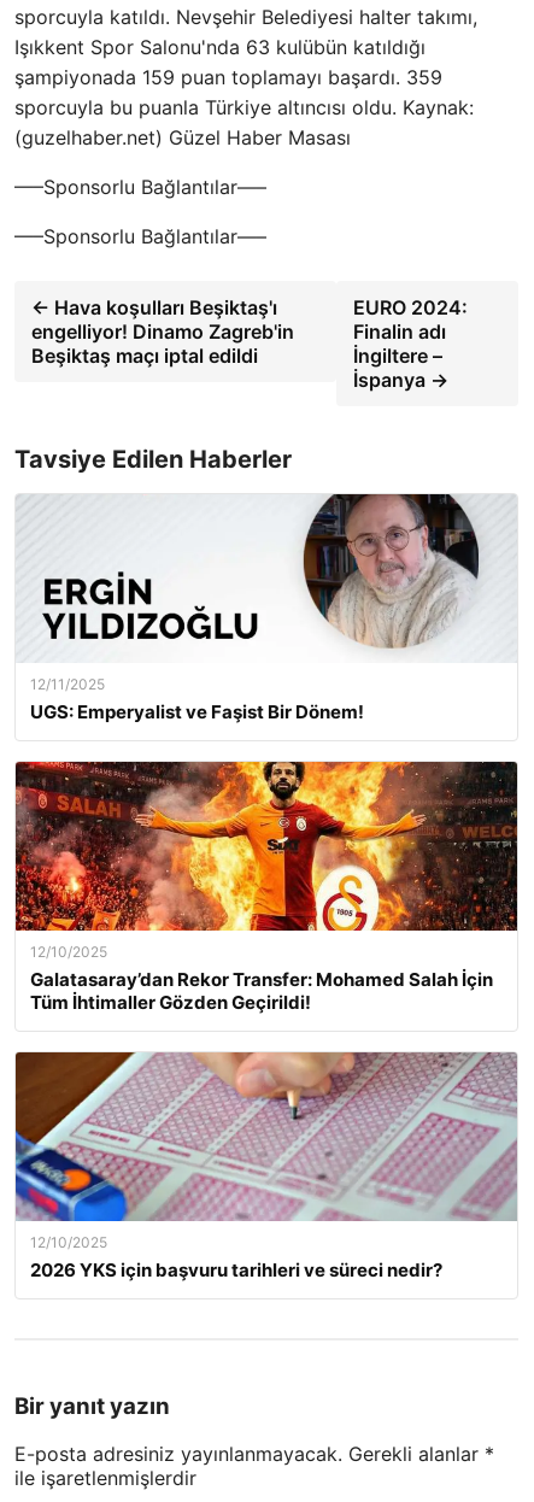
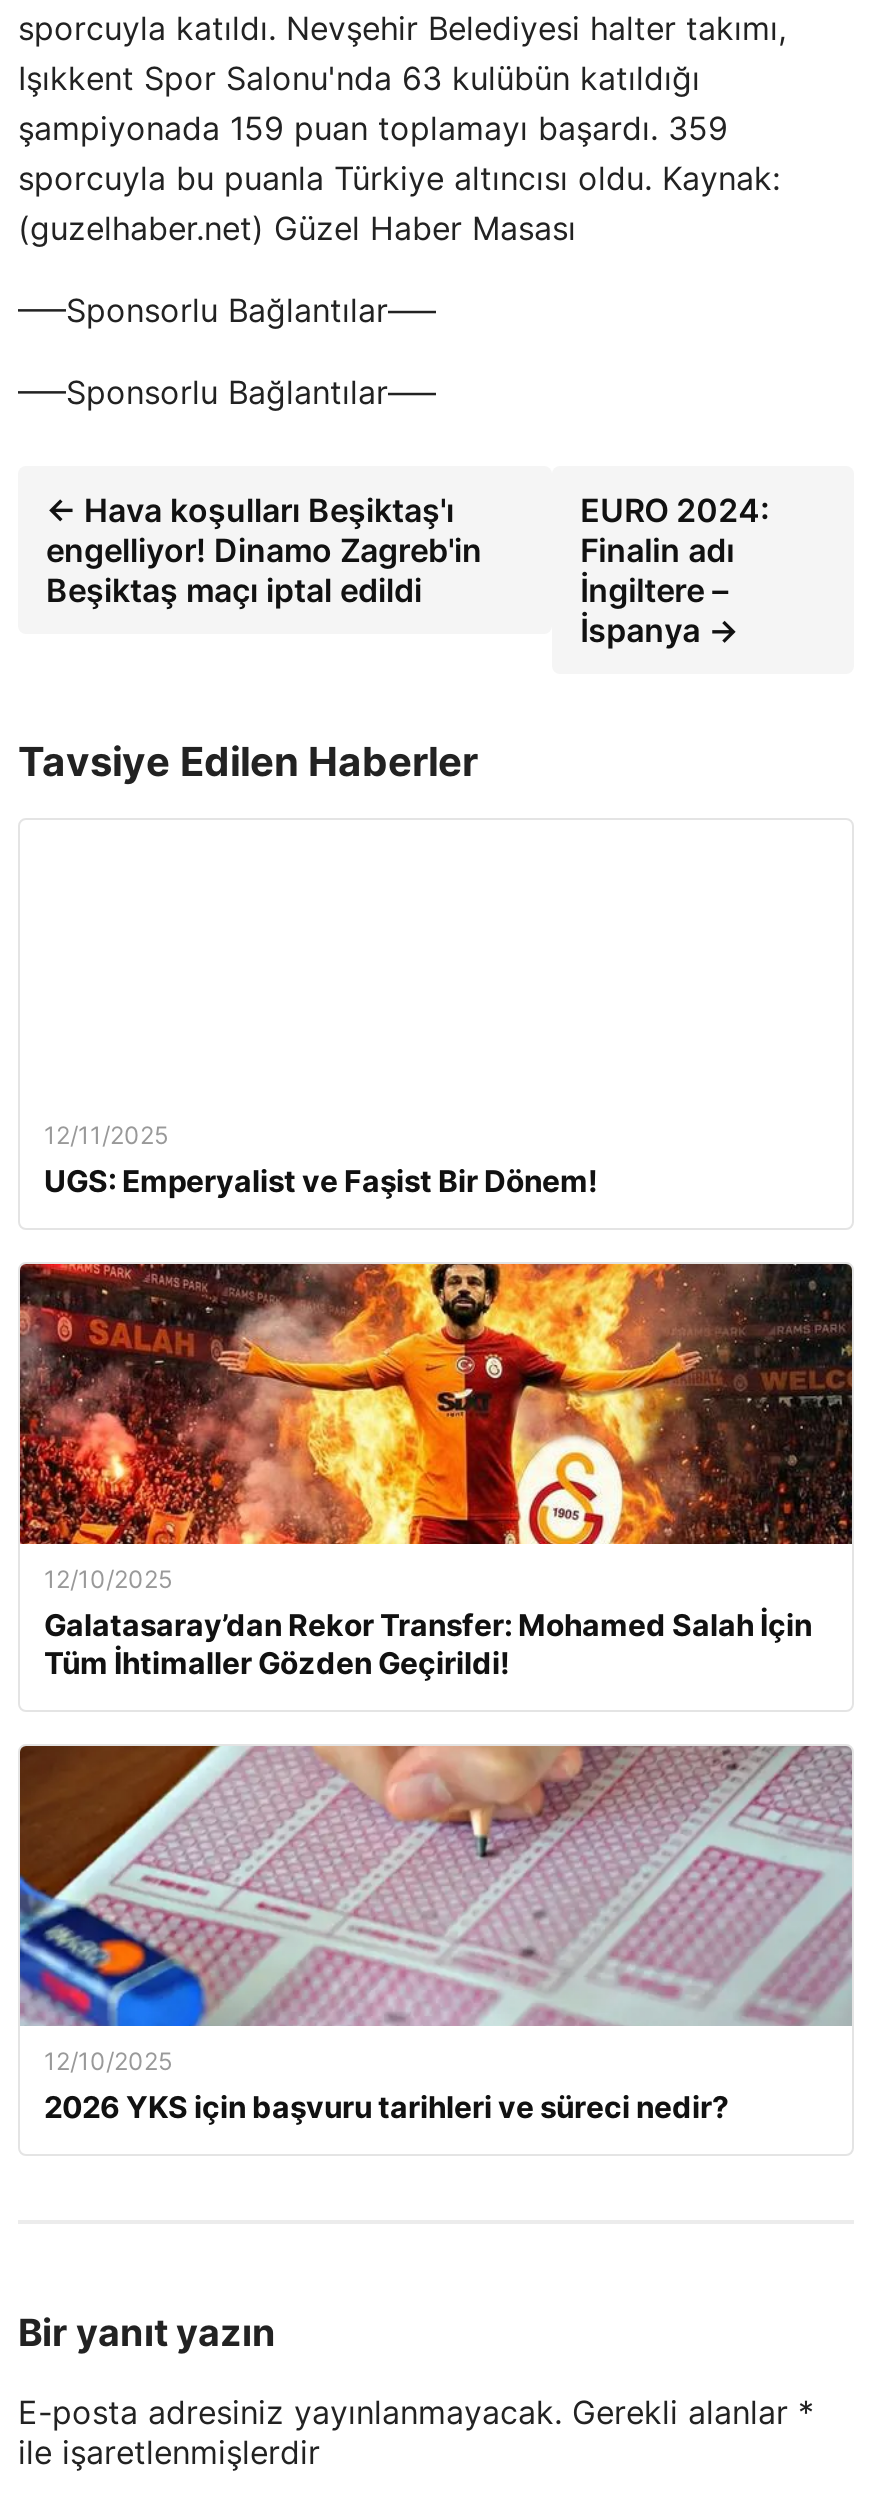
[17,495,259,641] [image] -> none
[299,493,516,651] [image] -> none

